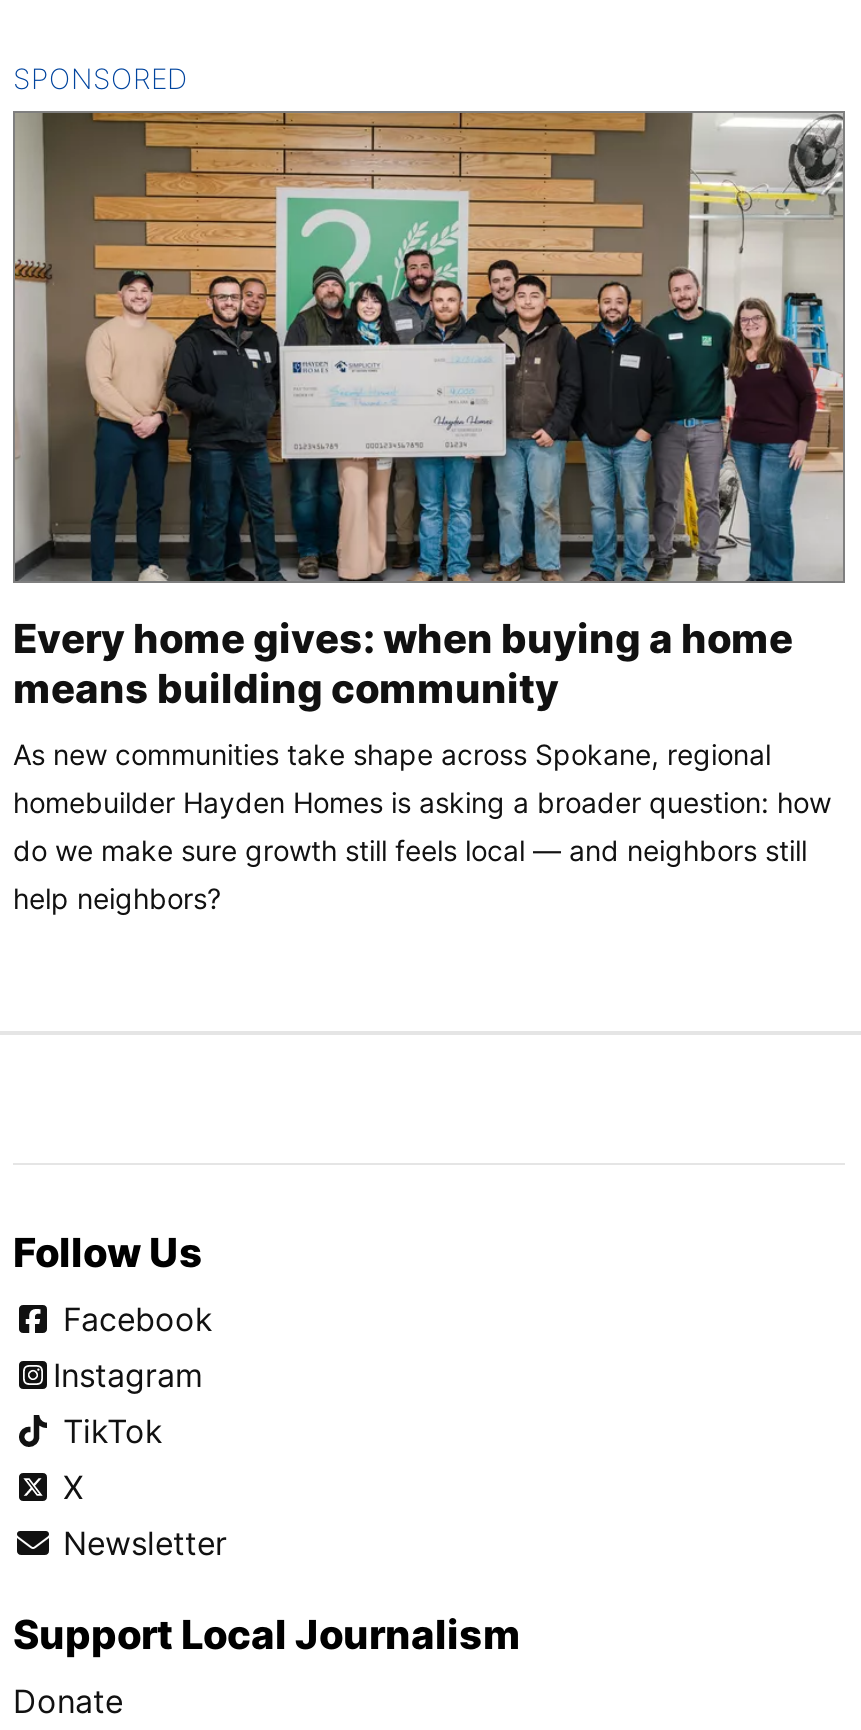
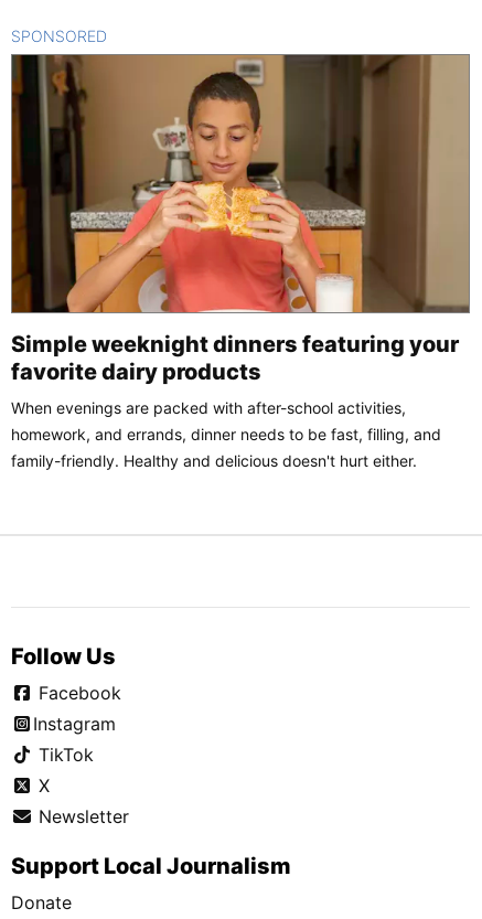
[13,111,843,714] [image] | Every home gives: when buying a home | means building community -> [11,54,469,384] [image] | Simple weeknight dinners featuring your | favorite dairy products
[13,738,831,916] As new communities take shape across Spokane, regional | homebuilder Hayden Homes is asking a broader question: how | do we make sure growth still feels local — and neighbors still | help neighbors? -> [11,398,441,469] When evenings are packed with after-school activities, | homework, and errands, dinner needs to be fast, filling, and | family-friendly. Healthy and delicious doesn't hurt either.

